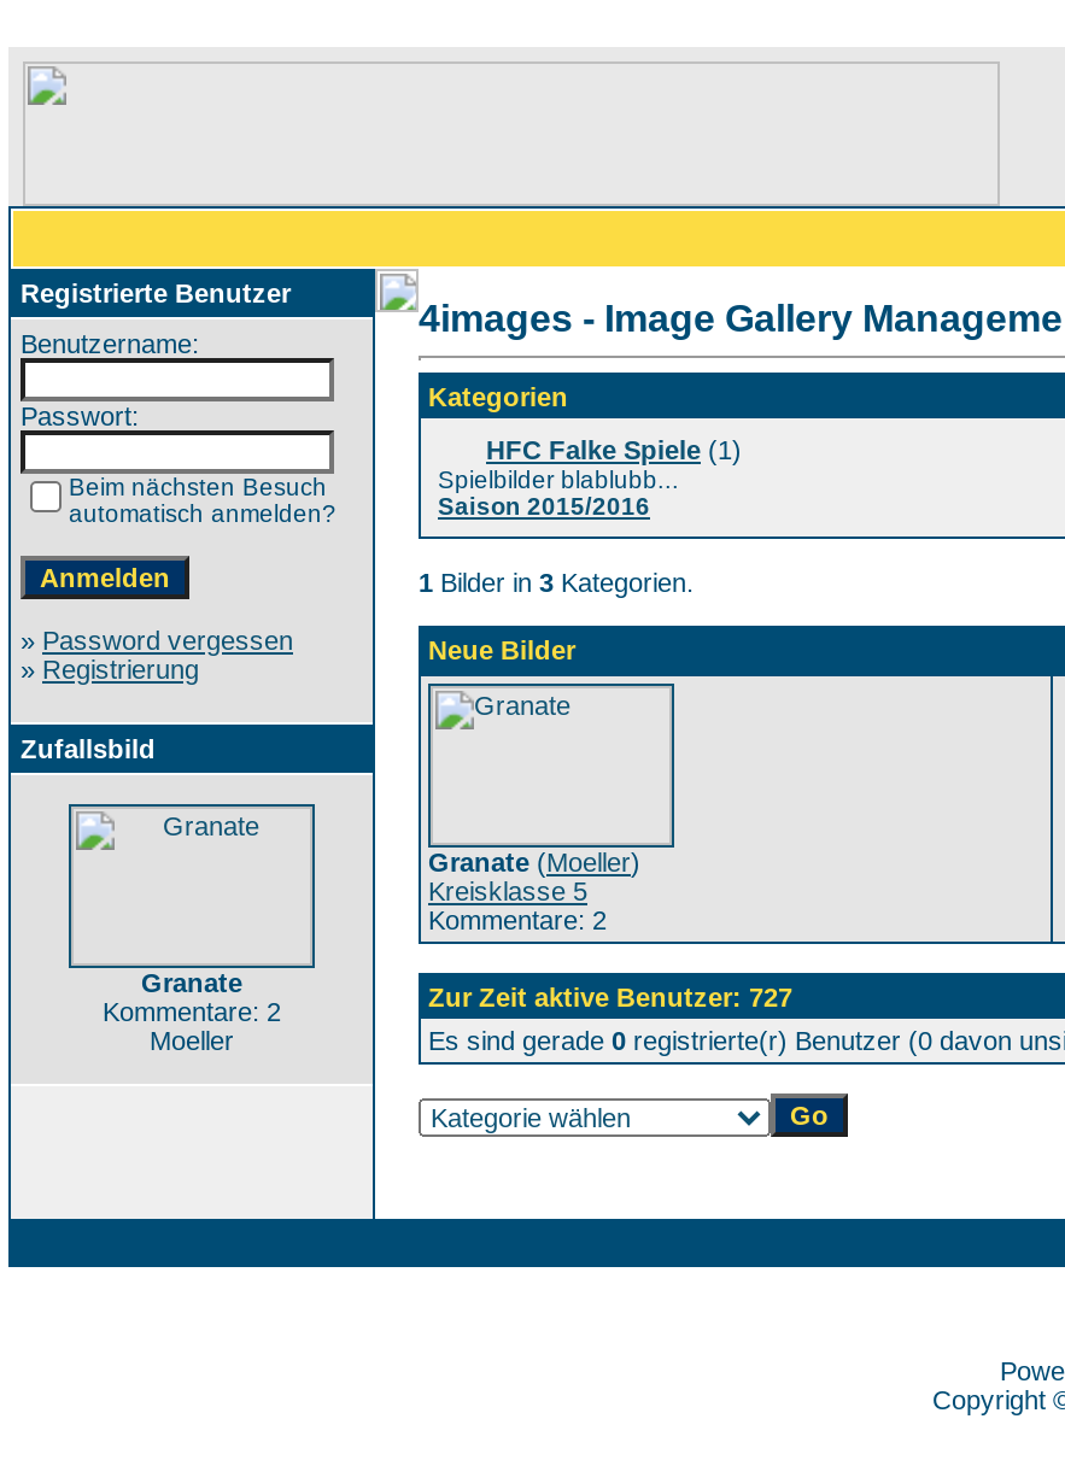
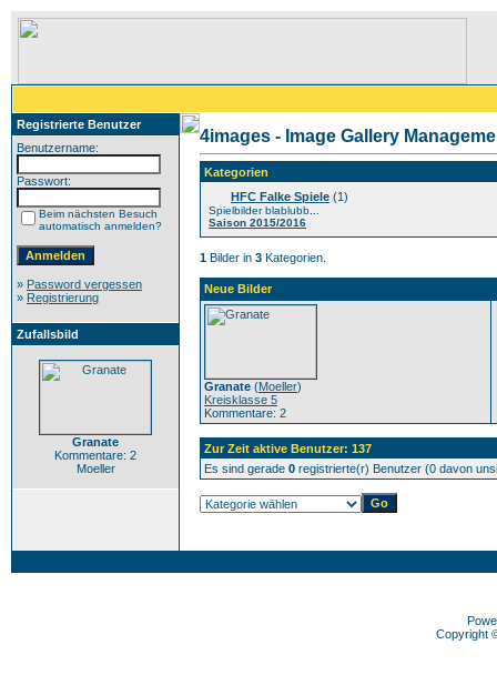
[428,983,792,1012] Zur Zeit aktive Benutzer: 727 -> [204,442,372,455] Zur Zeit aktive Benutzer: 137

